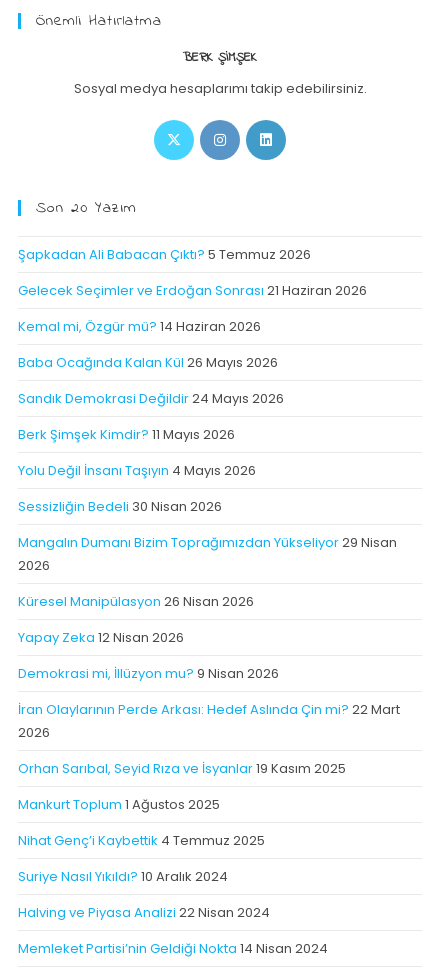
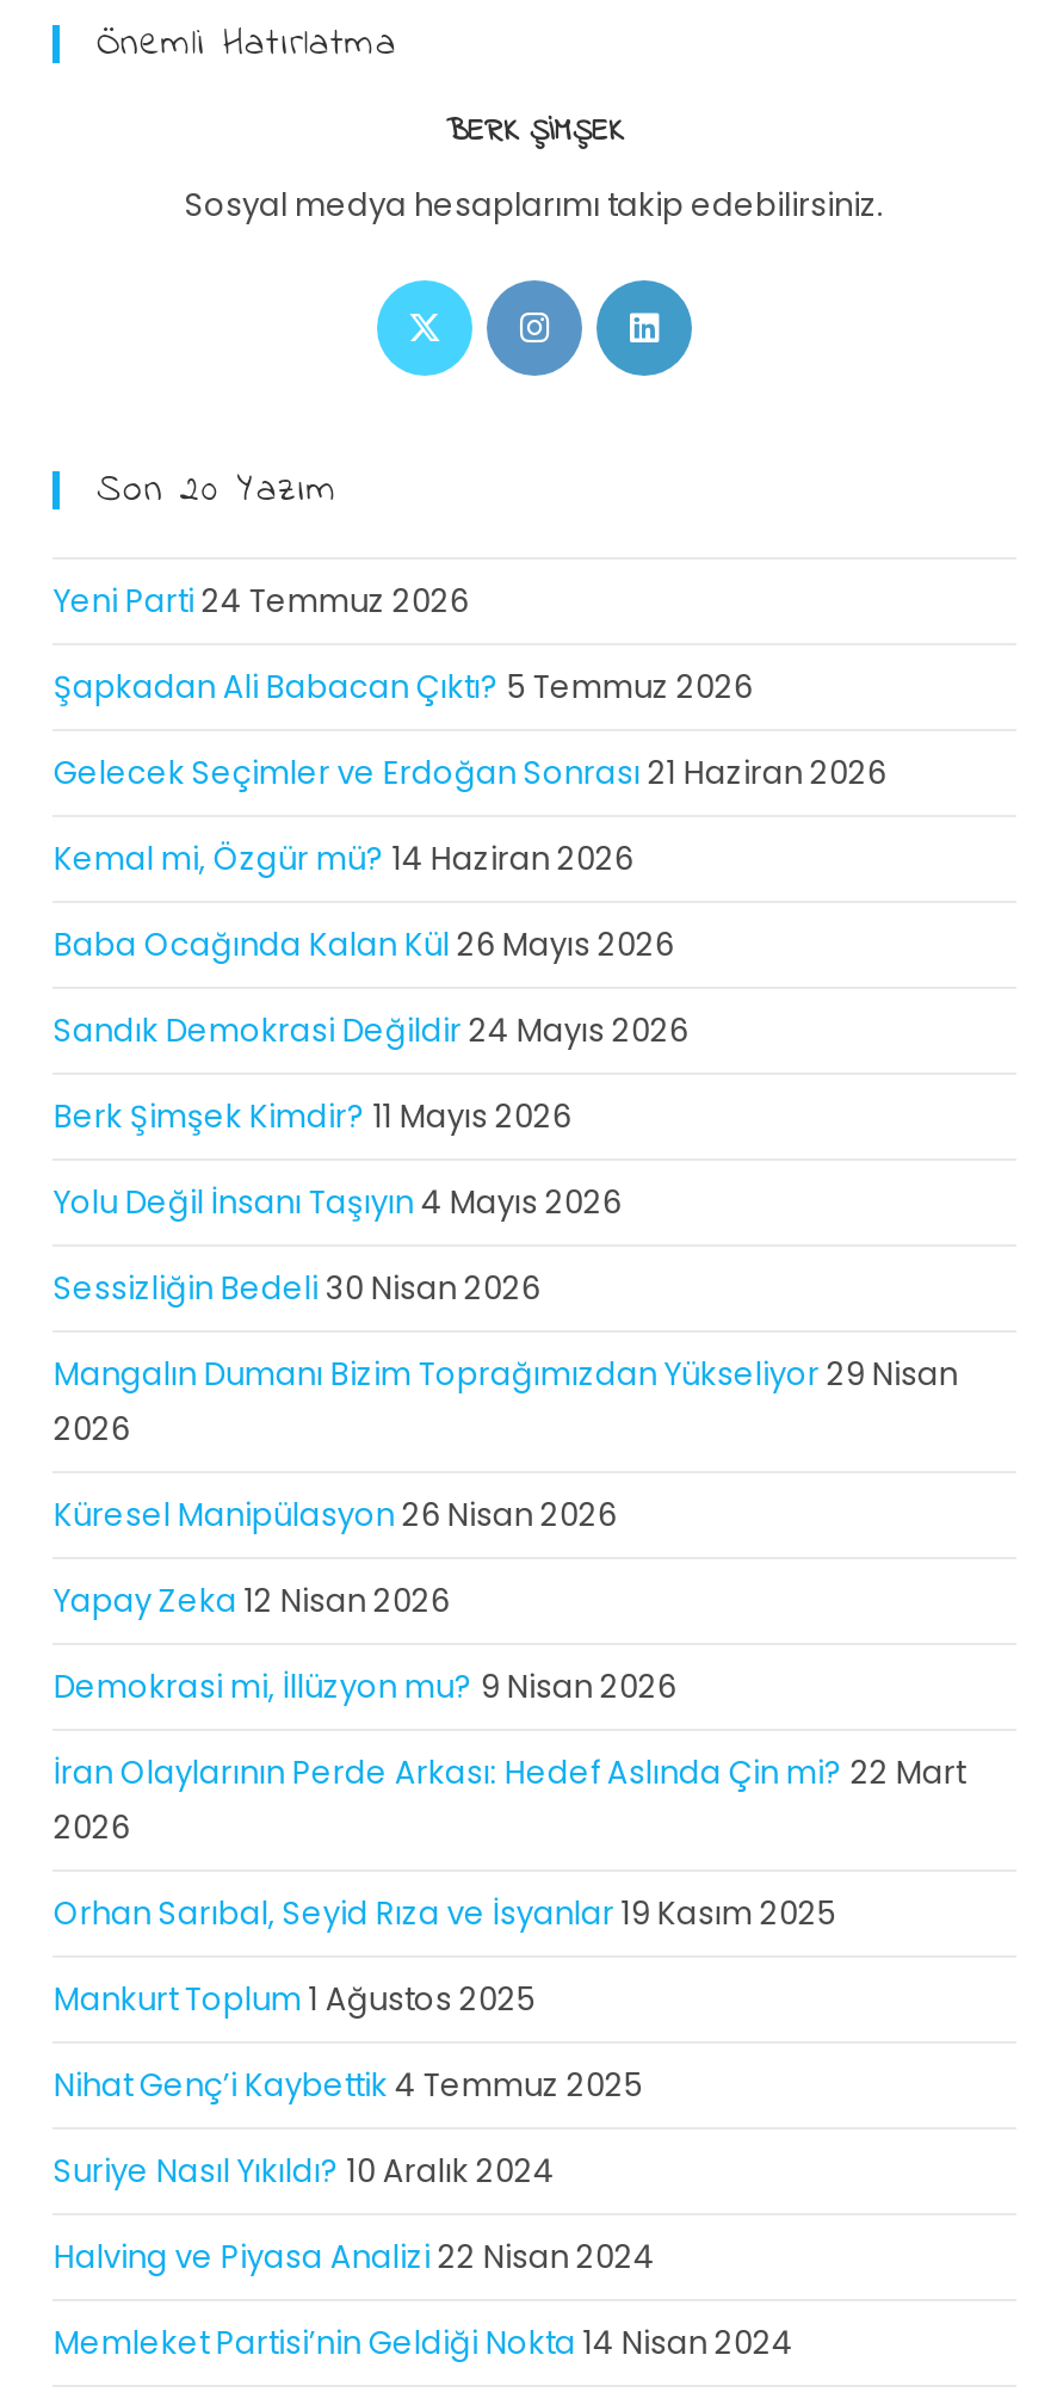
none -> [53,579,469,624] Yeni Parti 24 Temmuz 2026

